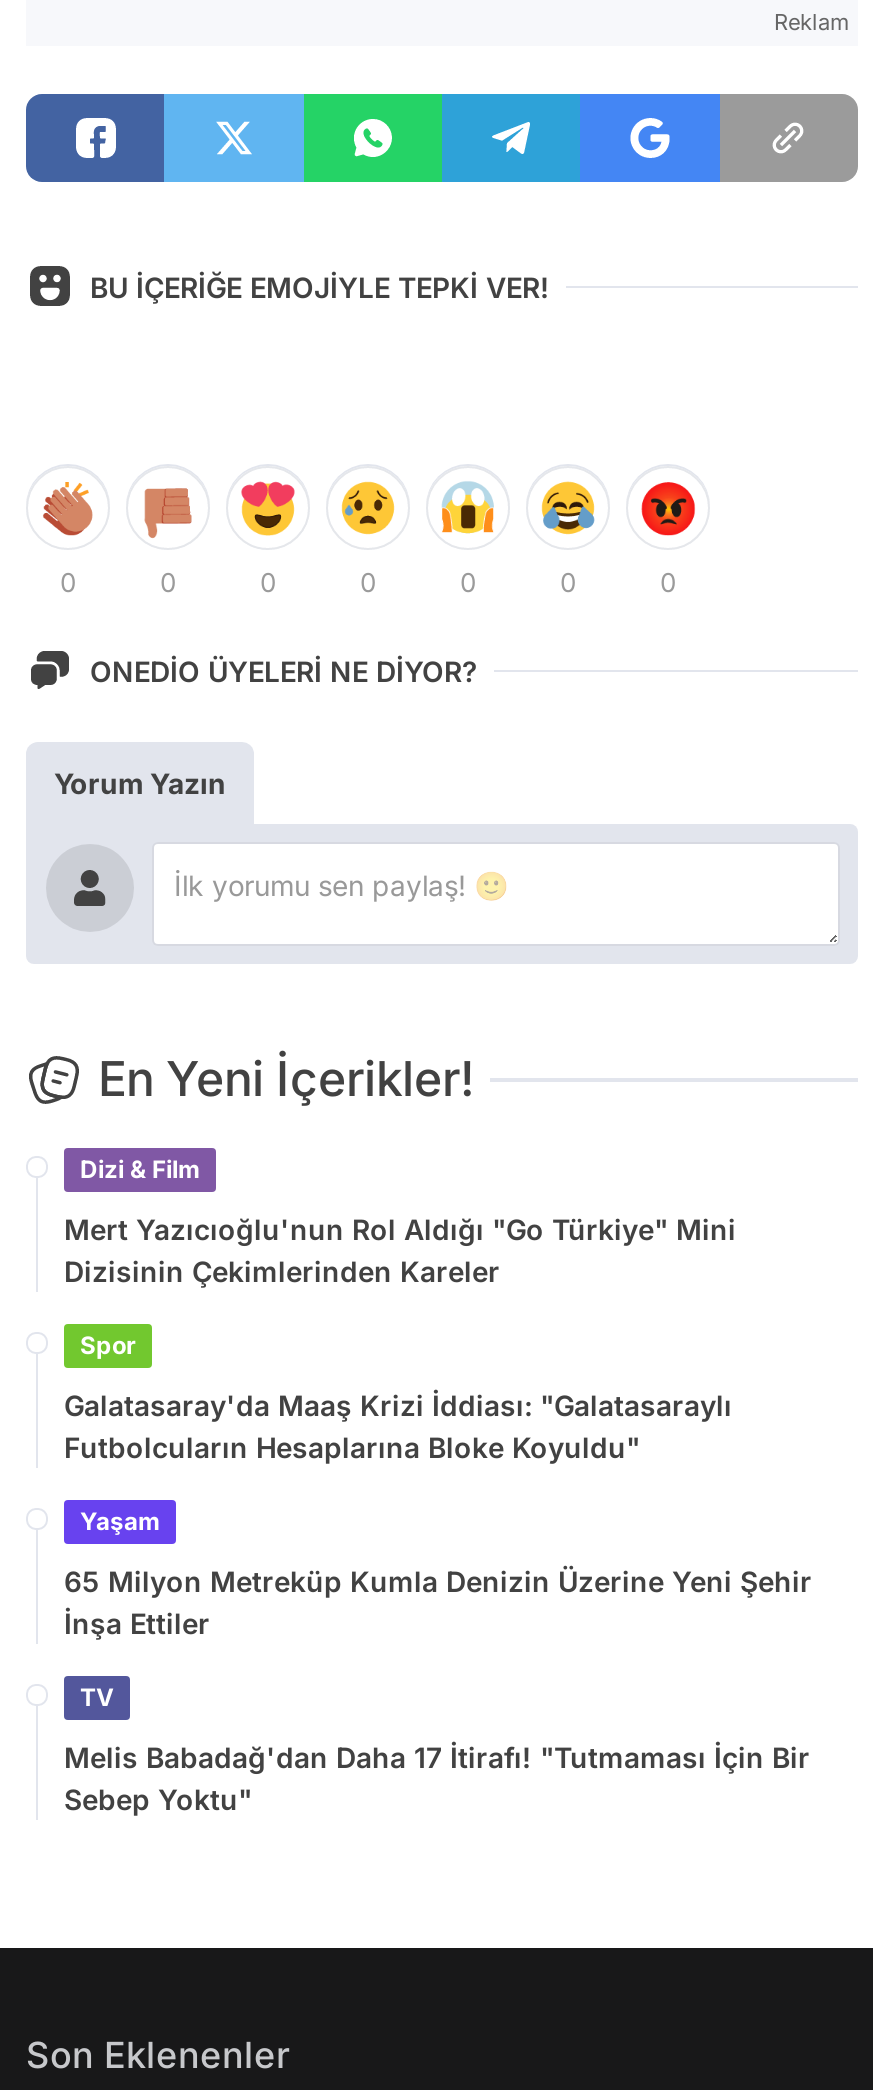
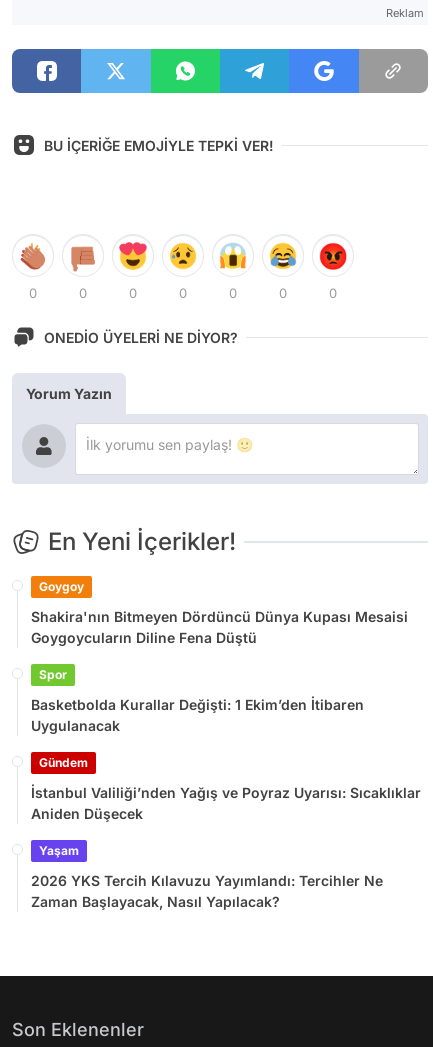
[80,1154,200,1184] Dizi & Film -> [39,579,84,594] Goygoy
[64,1212,736,1288] Mert Yazıcıoğlu'nun Rol Aldığı "Go Türkiye" Mini | Dizisinin Çekimlerinden Kareler -> [31,608,408,646] Shakira'nın Bitmeyen Dördüncü Dünya Kupası Mesaisi | Goygoycuların Diline Fena Düştü
[64,1388,732,1464] Galatasaray'da Maaş Krizi İddiası: "Galatasaraylı | Futbolcuların Hesaplarına Bloke Koyuldu" -> [31,696,421,822] Basketbolda Kurallar Değişti: 1 Ekim’den İtibaren | Uygulanacak | Gündem | İstanbul Valiliği’nden Yağış ve Poyraz Uyarısı: Sıcaklıklar | Aniden Düşecek
moved [80,1506,160,1536] -> [39,843,79,858]: Yaşam
[64,1564,812,1816] 65 Milyon Metreküp Kumla Denizin Üzerine Yeni Şehir | İnşa Ettiler | TV | Melis Babadağ'dan Daha 17 İtirafı! "Tutmaması İçin Bir | Sebep Yoktu" -> [31,872,383,910] 2026 YKS Tercih Kılavuzu Yayımlandı: Tercihler Ne | Zaman Başlayacak, Nasıl Yapılacak?

